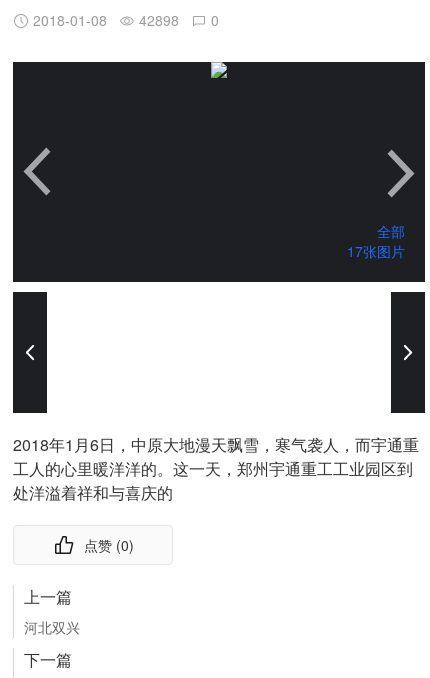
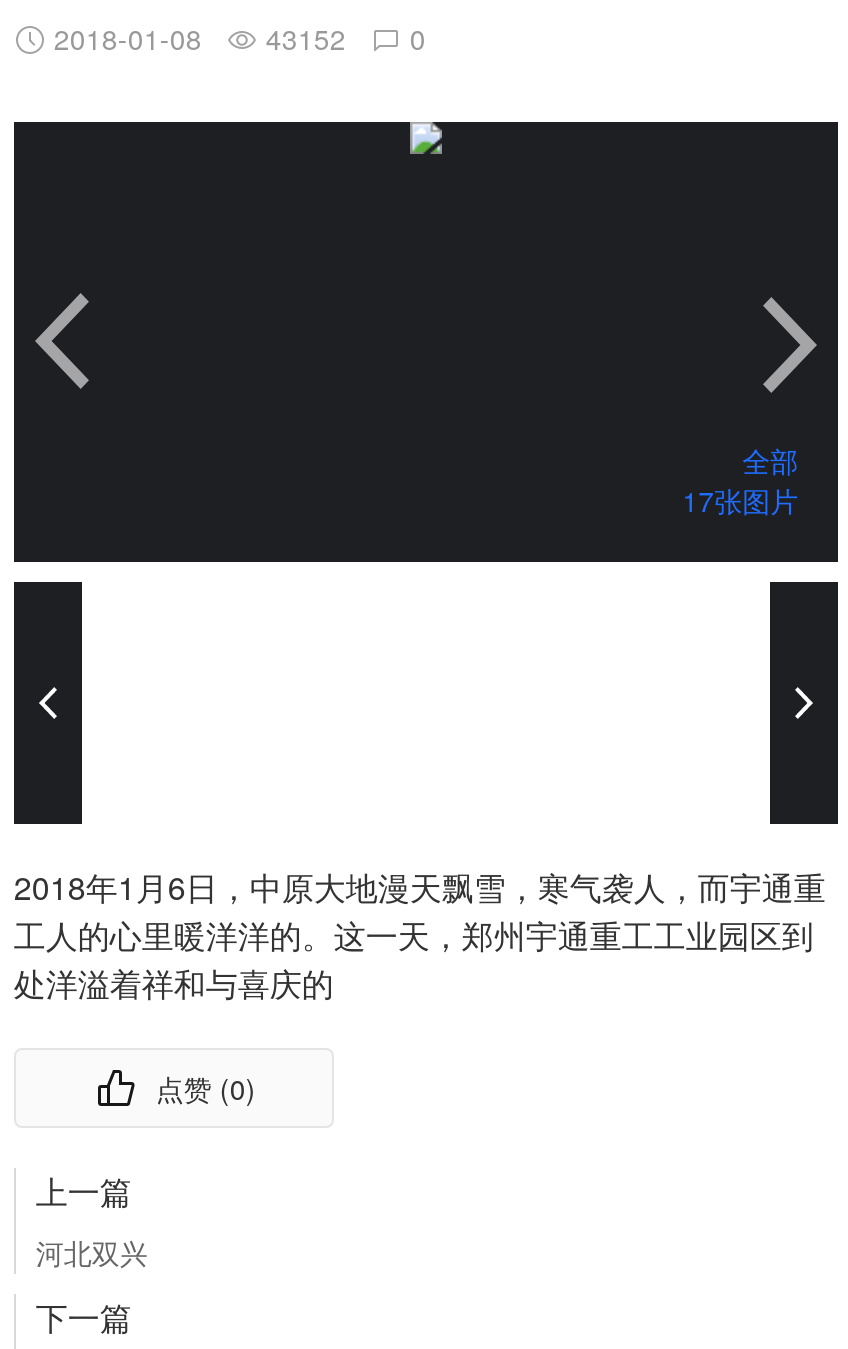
[33,10,219,30] 2018-01-08 42898 0 -> [54,18,426,58] 2018-01-08 43152 0

